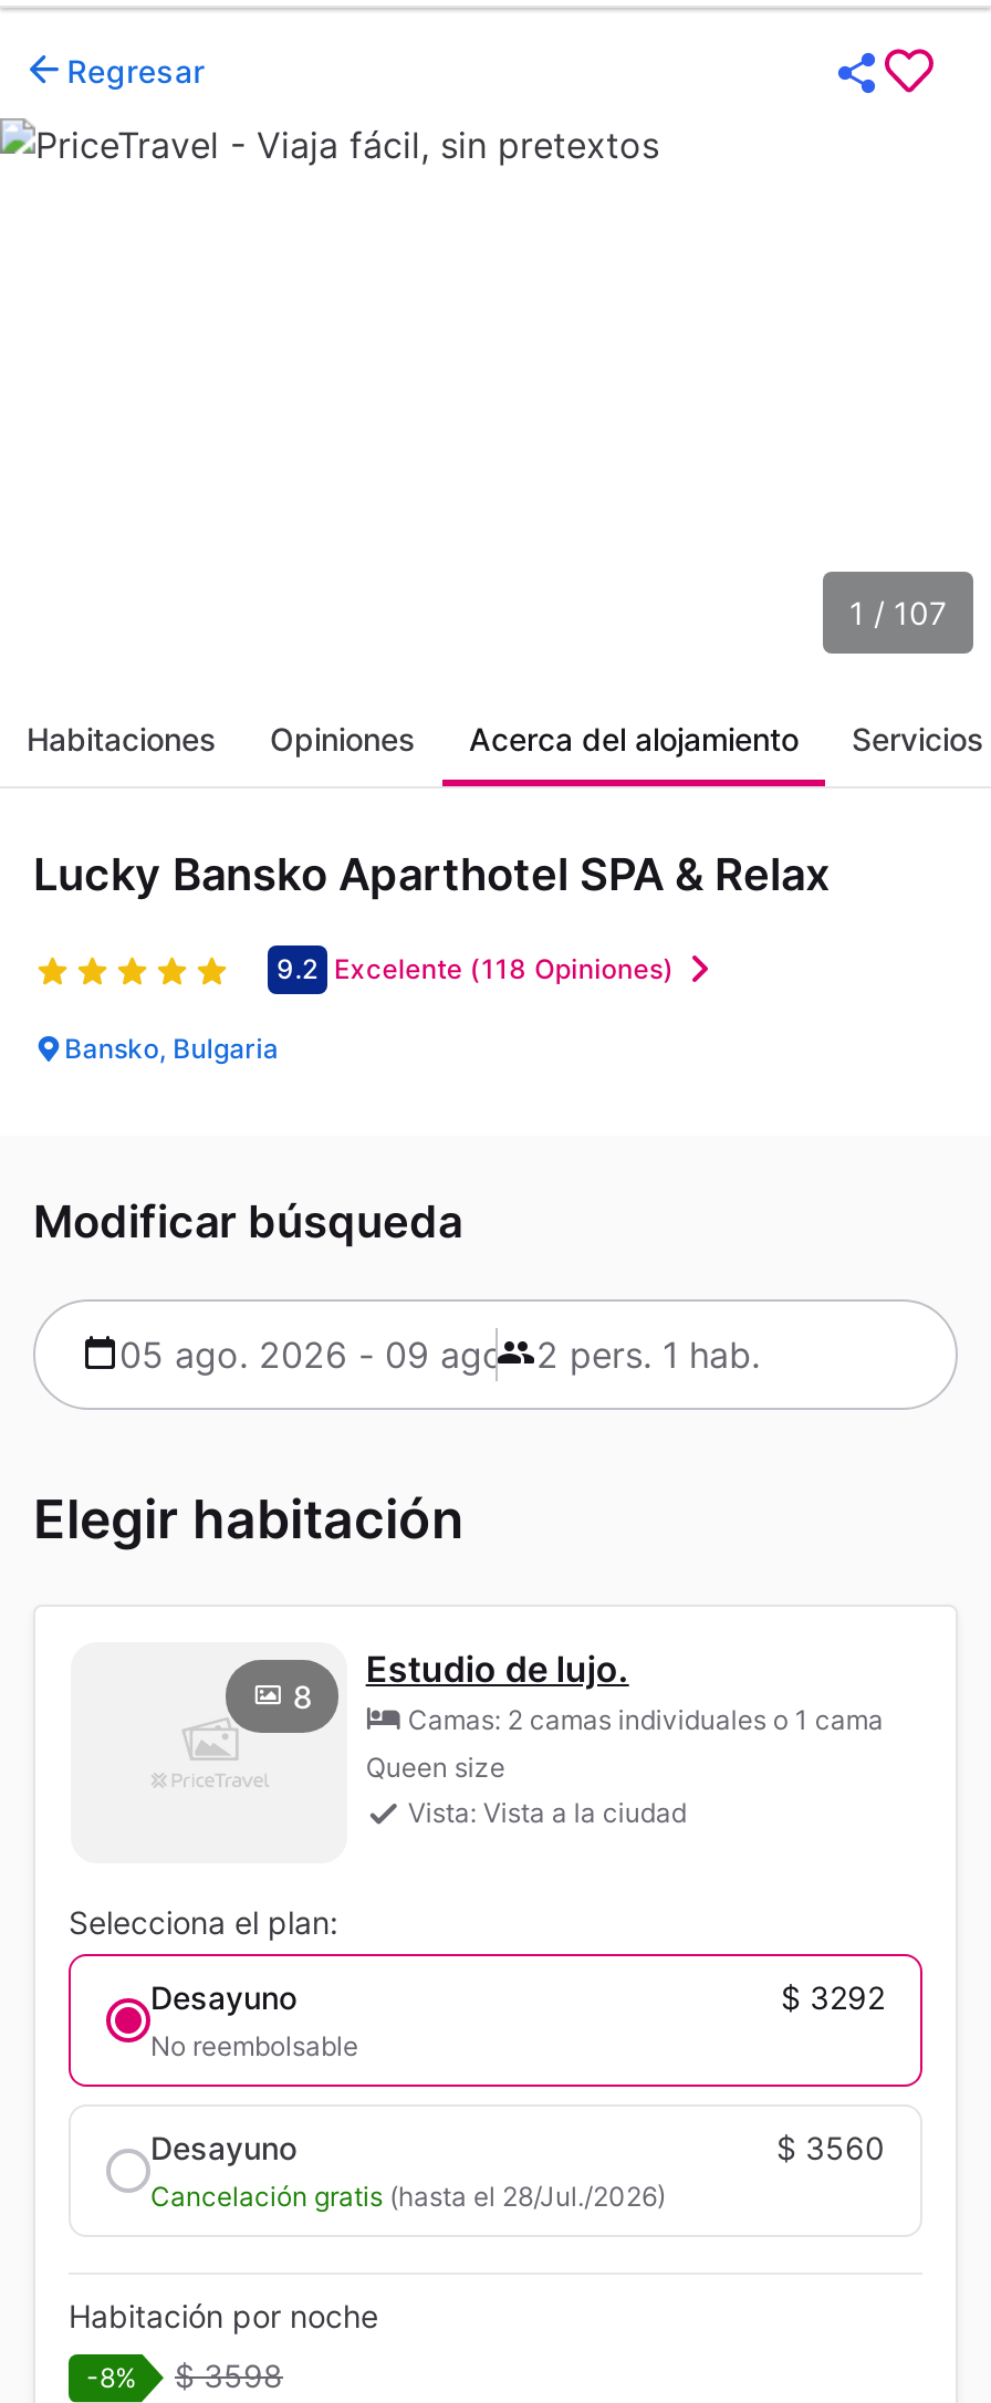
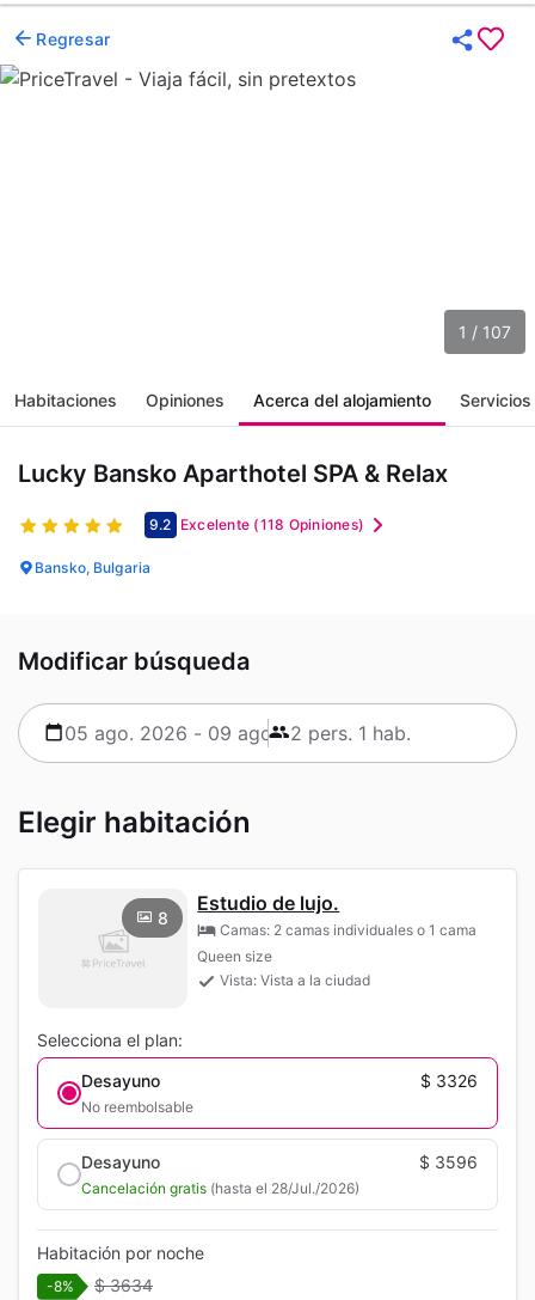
[781,1977,885,2015] $ 3292 -> [420,1070,478,1090] $ 3326
[776,2128,885,2165] $ 3560 -> [419,1151,478,1172] $ 3596
[86,2356,283,2393] -8% $ 3598 -> [47,1274,153,1295] -8% $ 3634

